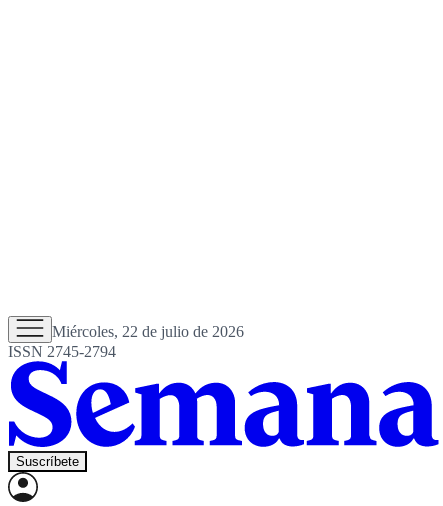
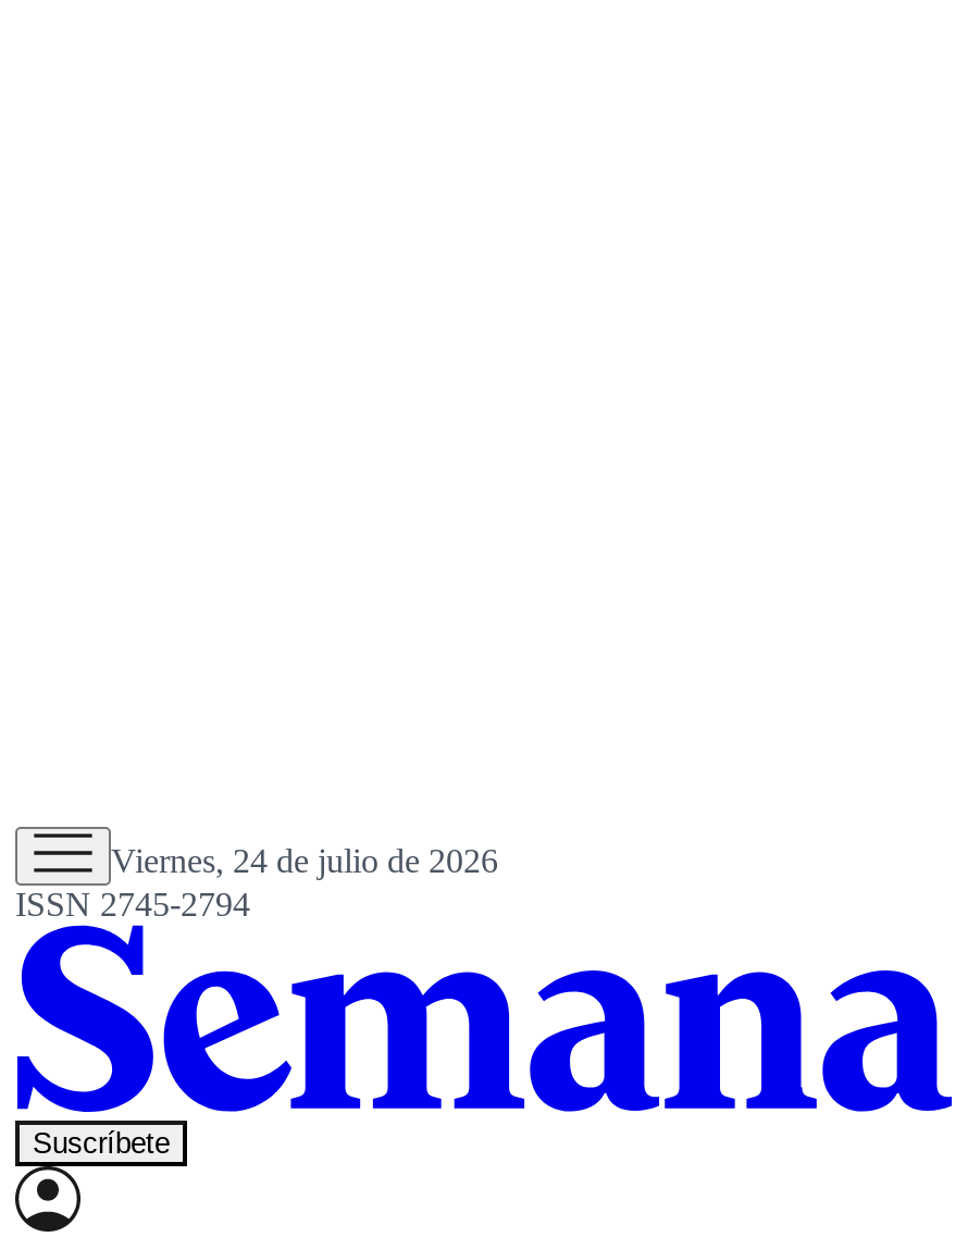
[52,323,244,340] Miércoles, 22 de julio de 2026 -> [111,842,498,879] Viernes, 24 de julio de 2026

